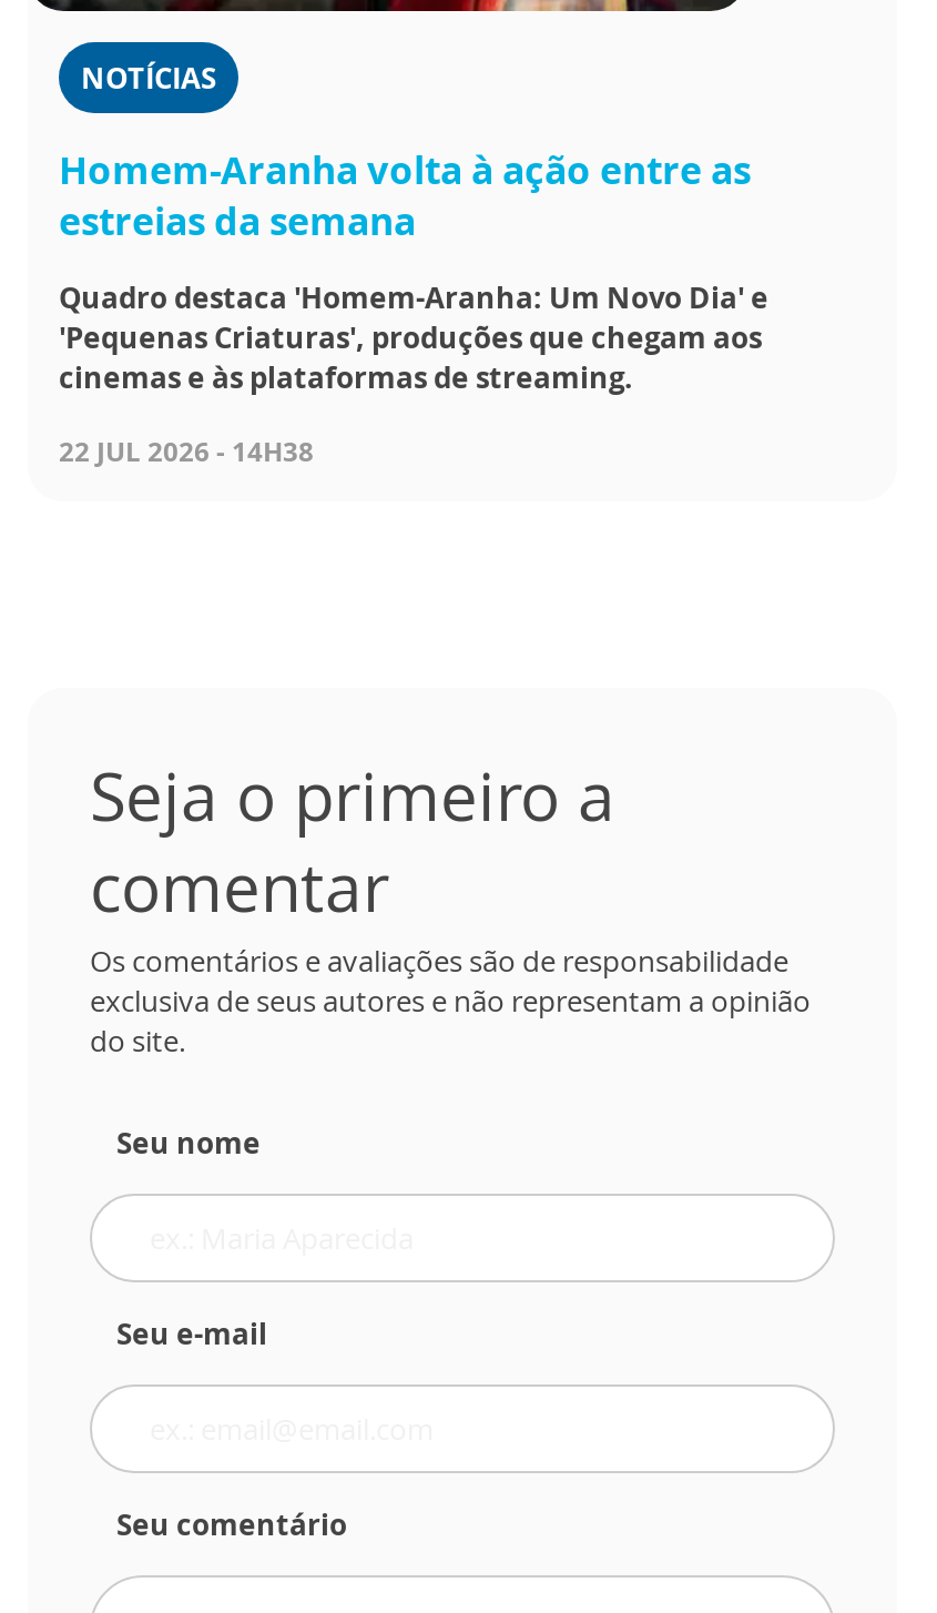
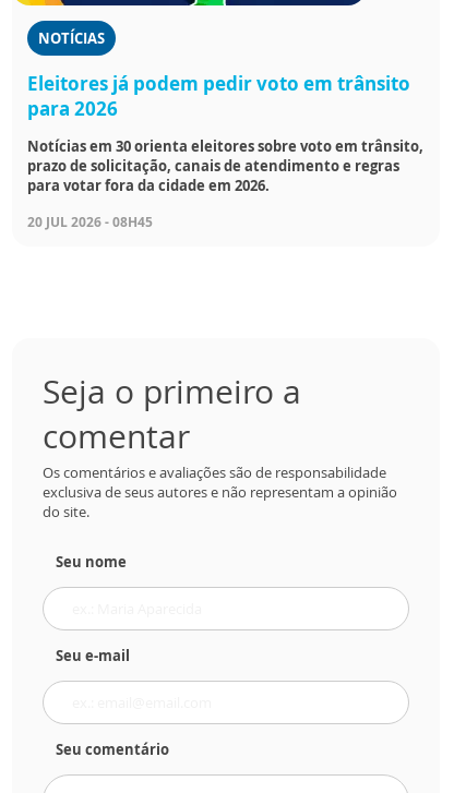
[59,145,751,247] Homem-Aranha volta à ação entre as | estreias da semana -> [27,71,410,121] Eleitores já podem pedir voto em trânsito | para 2026
[59,278,768,398] Quadro destaca 'Homem-Aranha: Um Novo Dia' e | 'Pequenas Criaturas', produções que chegam aos | cinemas e às plataformas de streaming. -> [27,137,423,195] Notícias em 30 orienta eleitores sobre voto em trânsito, | prazo de solicitação, canais de atendimento e regras | para votar fora da cidade em 2026.
[59,433,314,471] 22 JUL 2026 - 14H38 -> [27,213,153,231] 20 JUL 2026 - 08H45

